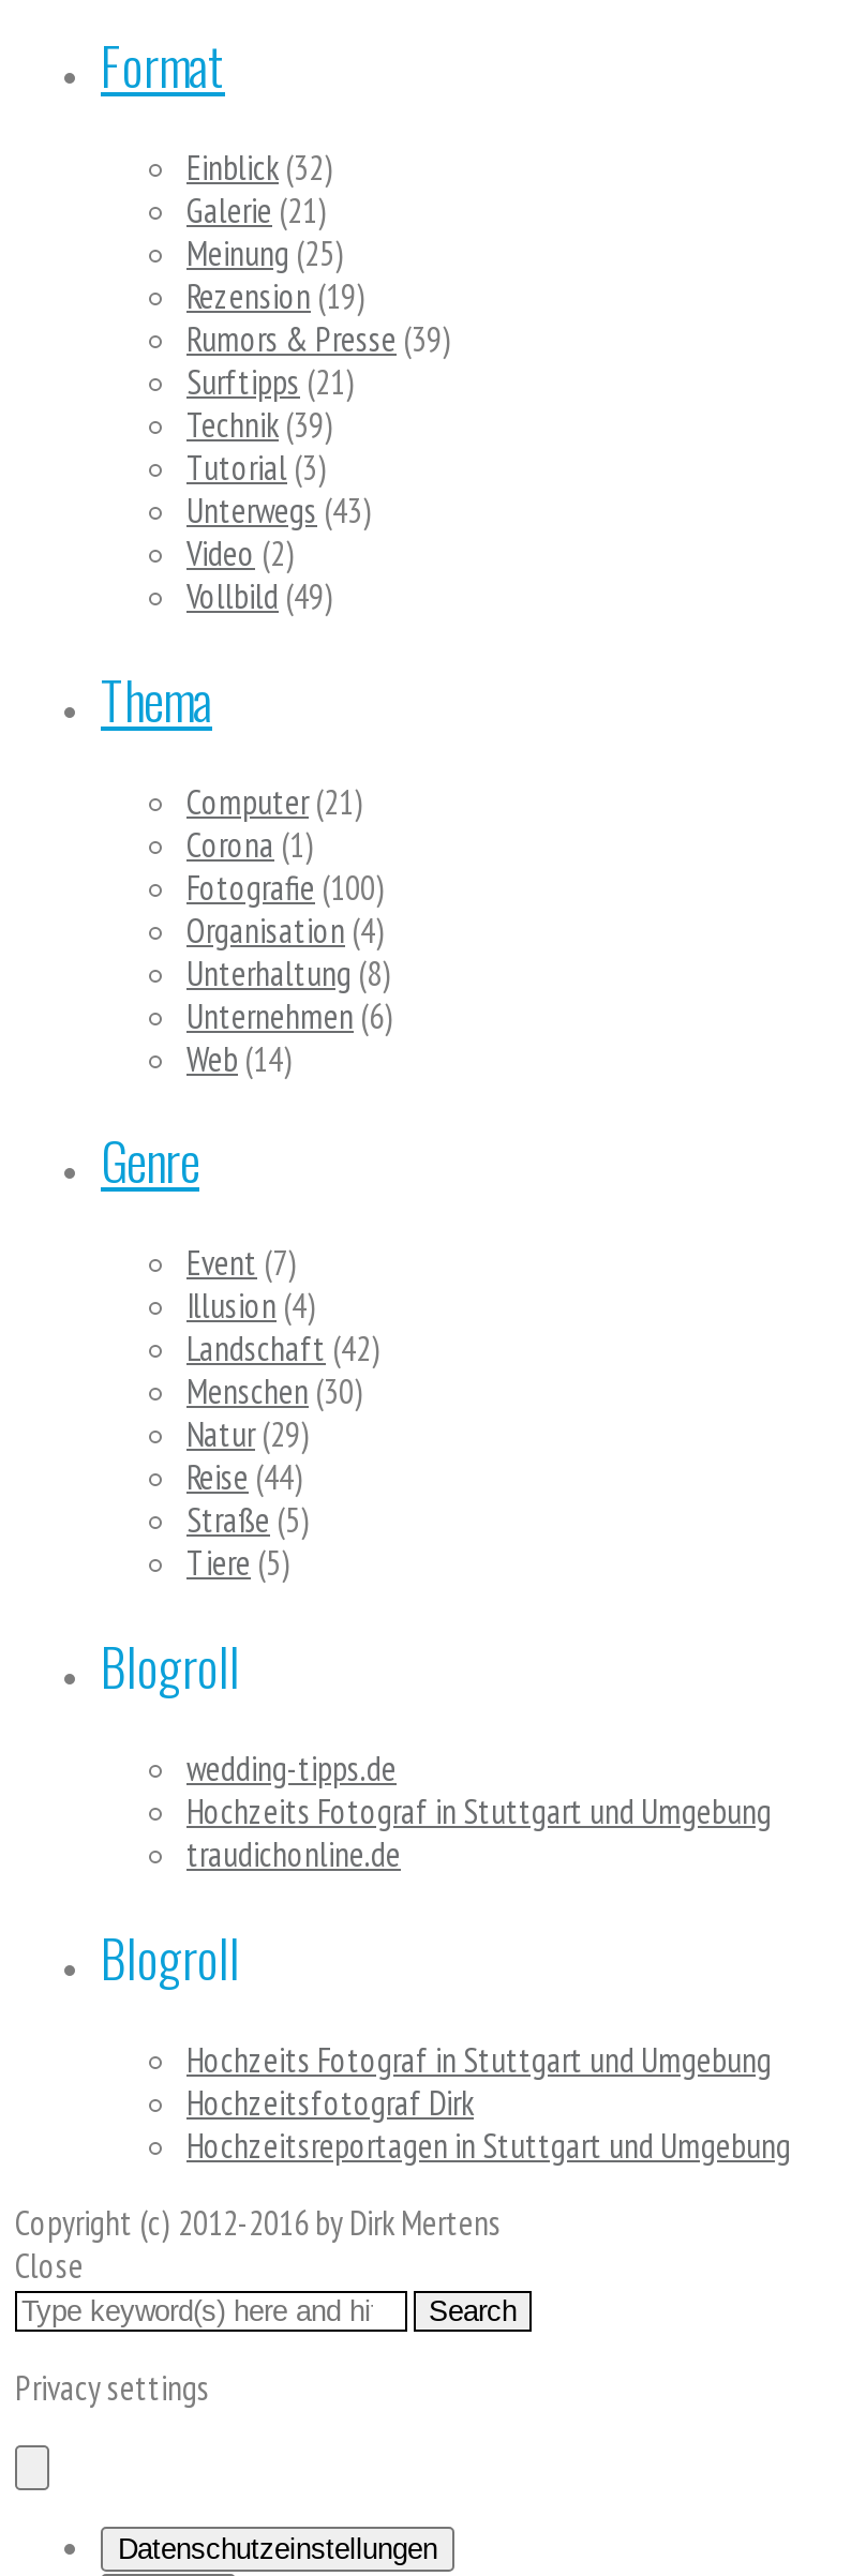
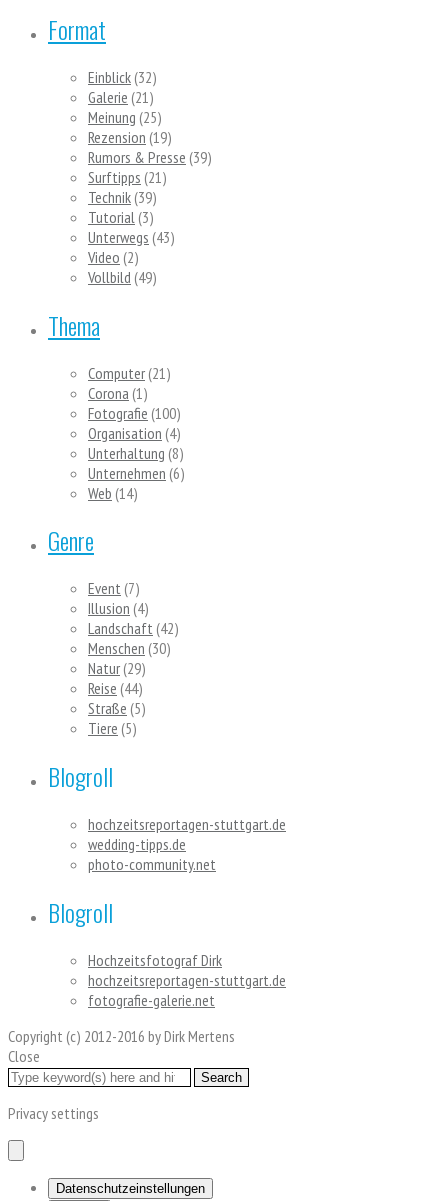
none -> [88,814,286,834] hochzeitsreportagen-stuttgart.de
moved [186,1747,397,1790] -> [88,834,186,854]: wedding-tipps.de
[186,1790,772,1875] Hochzeits Fotograf in Stuttgart und Umgebung | traudichonline.de -> [88,854,216,874] photo-community.net
[186,2038,772,2081] Hochzeits Fotograf in Stuttgart und Umgebung -> none
moved [186,2081,474,2124] -> [88,950,222,970]: Hochzeitsfotograf Dirk
[186,2124,791,2166] Hochzeitsreportagen in Stuttgart und Umgebung -> [88,970,286,1010] hochzeitsreportagen-stuttgart.de | fotografie-galerie.net

